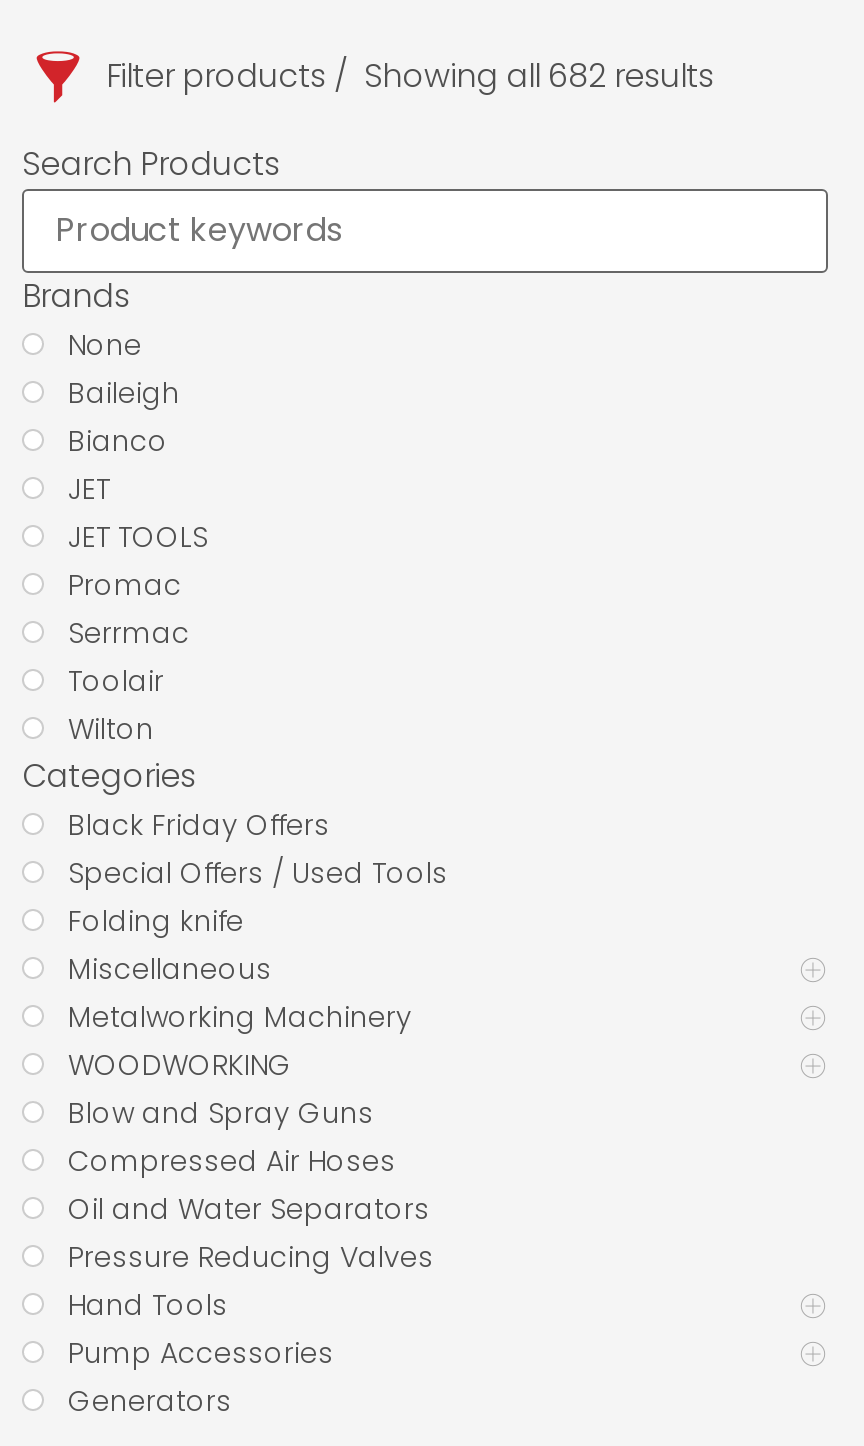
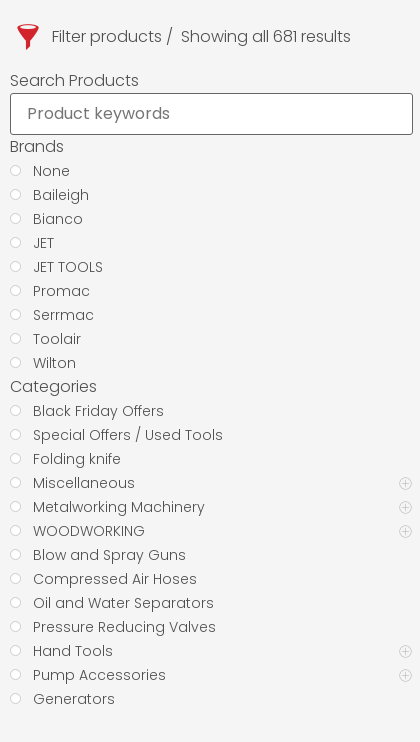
[356,52,714,98] Showing all 682 results -> [177,25,351,48] Showing all 681 results

